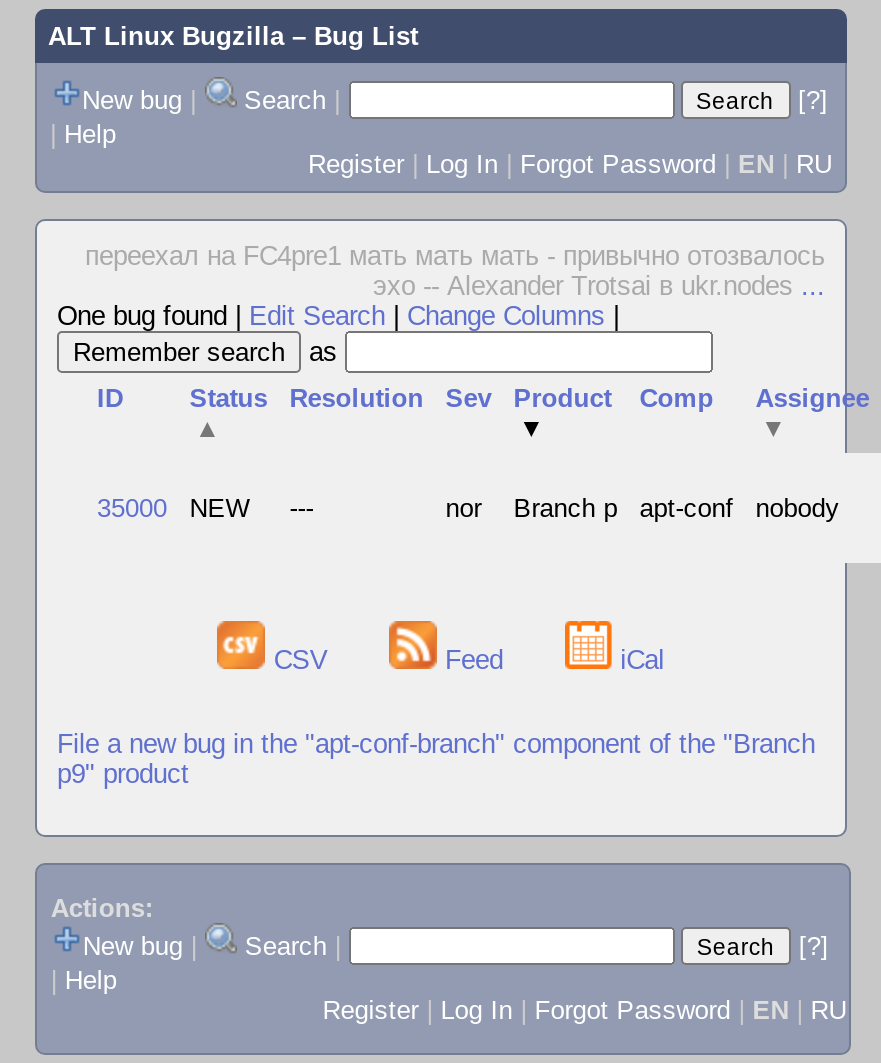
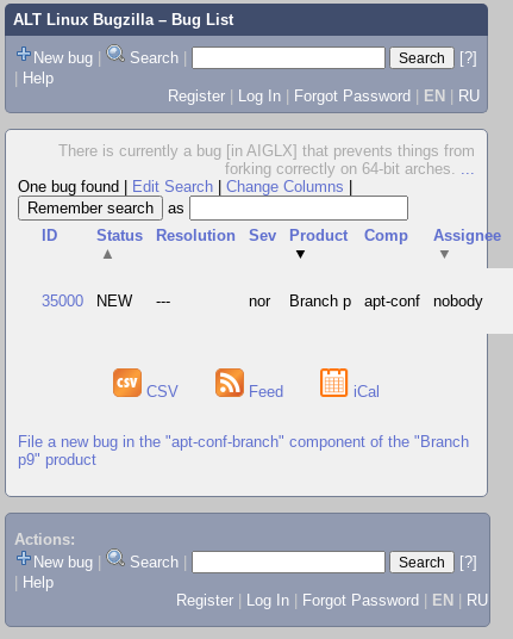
[85,241,825,301] переехал на FC4pre1 мать мать мать - привычно отозвалось | эхо -- Alexander Trotsai в ukr.nodes... -> [58,142,475,178] There is currently a bug [in AIGLX] that prevents things from | forking correctly on 64-bit arches....

